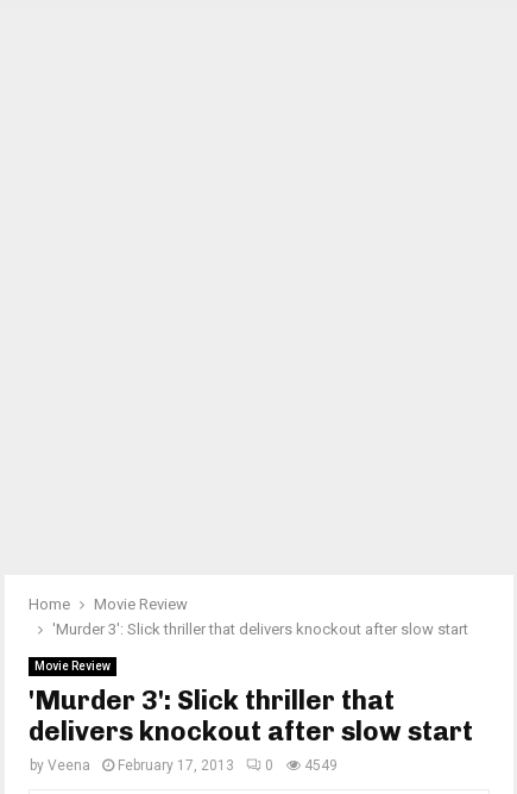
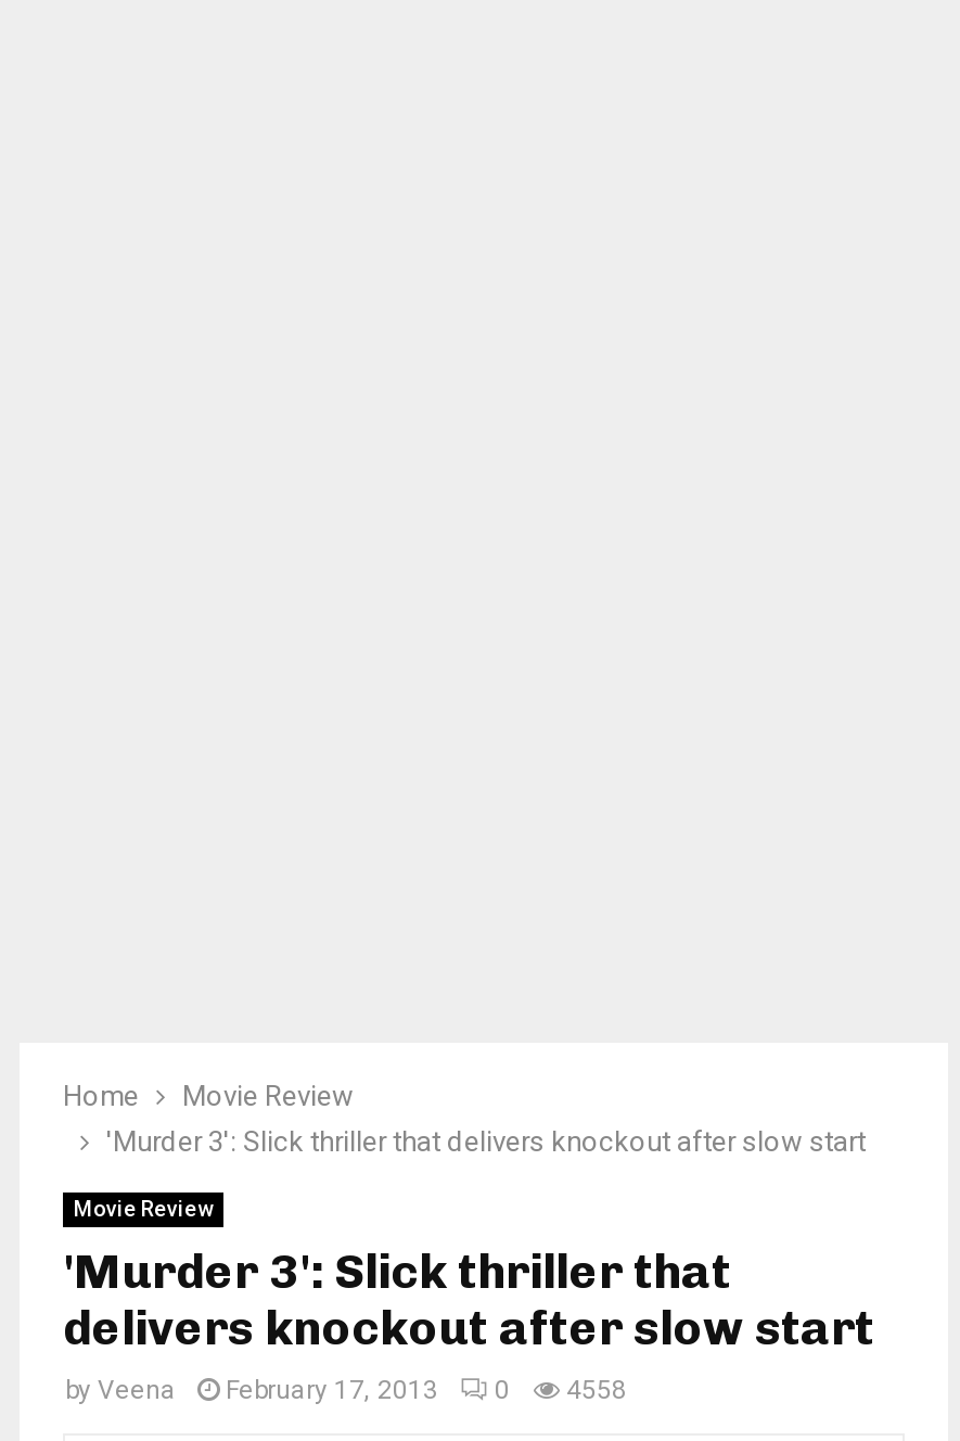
[30,757,338,774] by Veena February 17, 2013 0 4549 -> [65,1375,627,1405] by Veena February 17, 2013 0 4558

